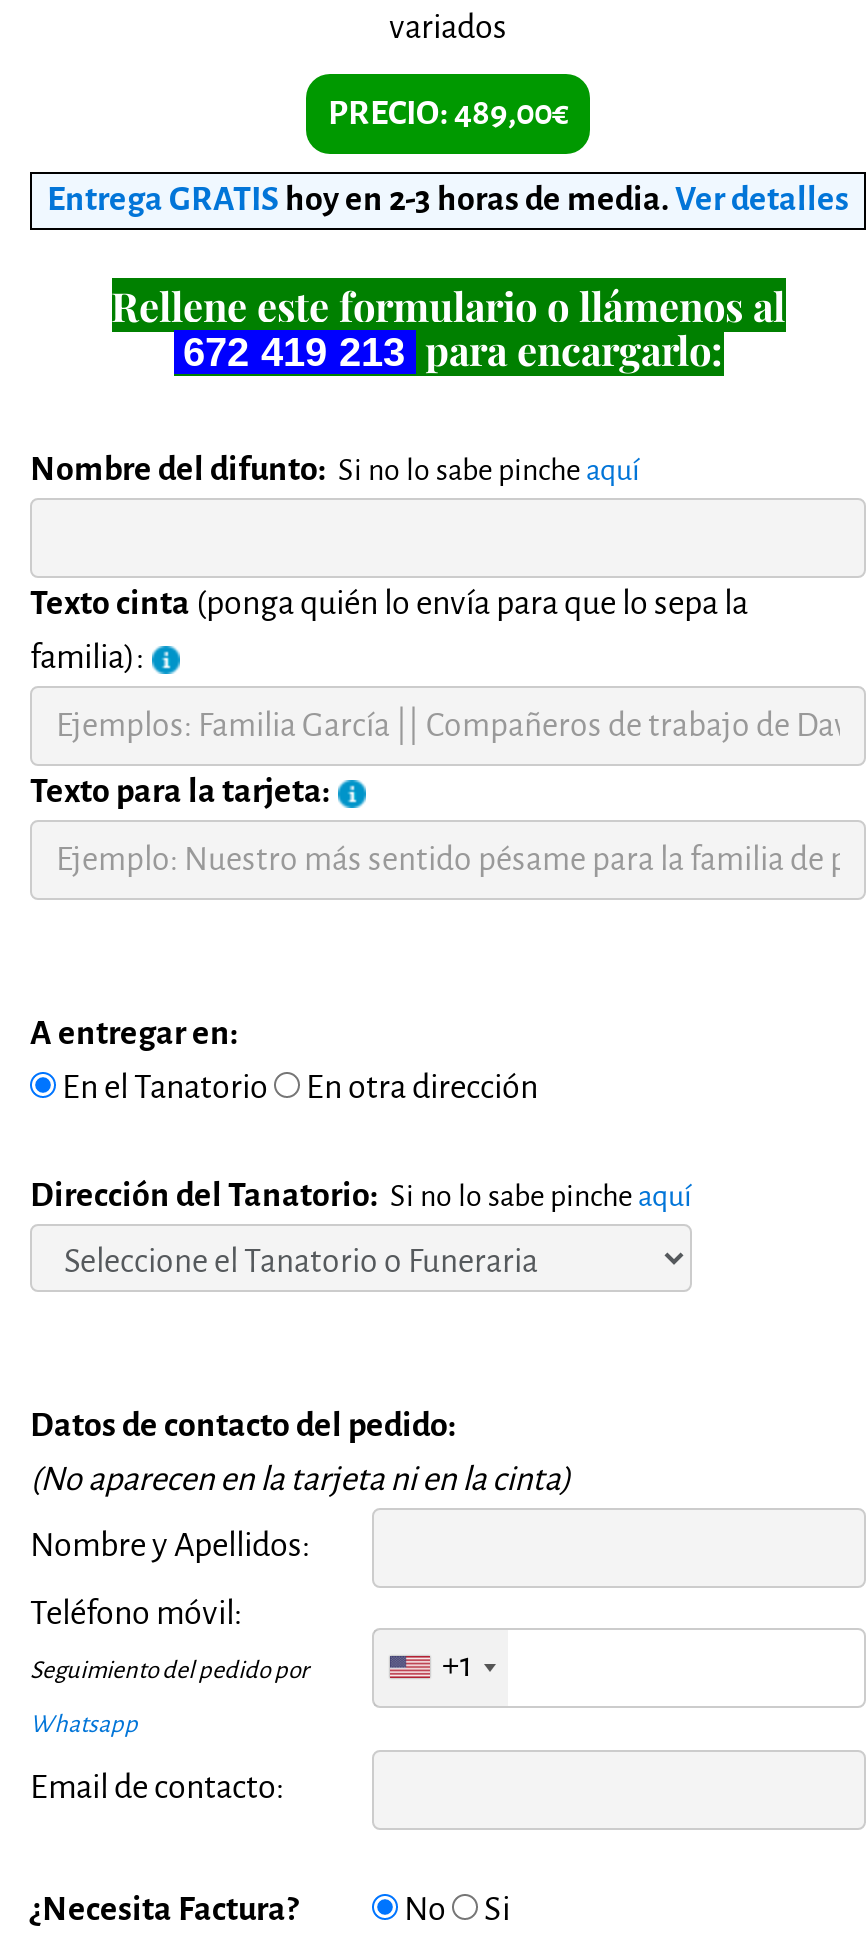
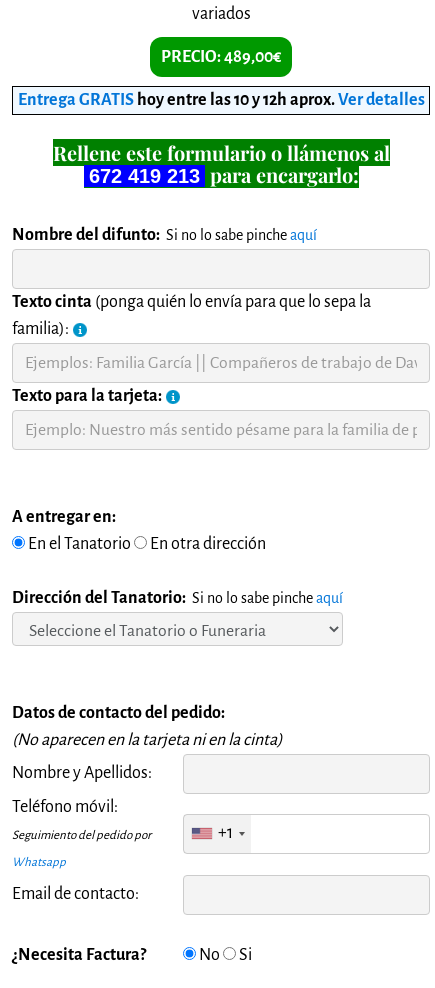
[47,181,849,217] Entrega GRATIS hoy en 2-3 horas de media. Ver detalles -> [17,91,424,109] Entrega GRATIS hoy entre las 10 y 12h aprox. Ver detalles

